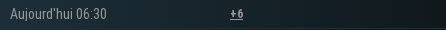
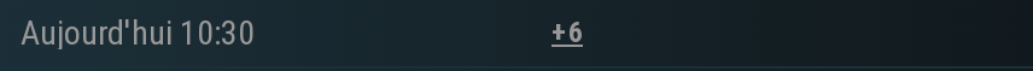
[10,6,107,22] Aujourd'hui 06:30 -> [21,14,255,52] Aujourd'hui 10:30

